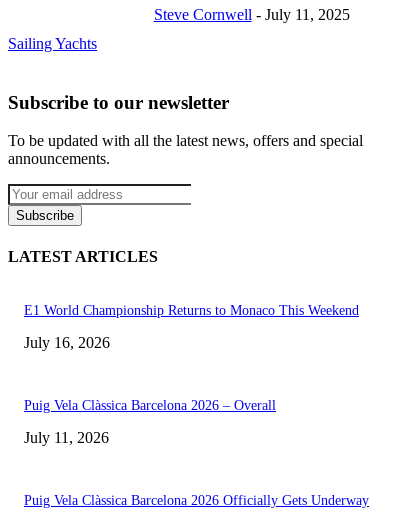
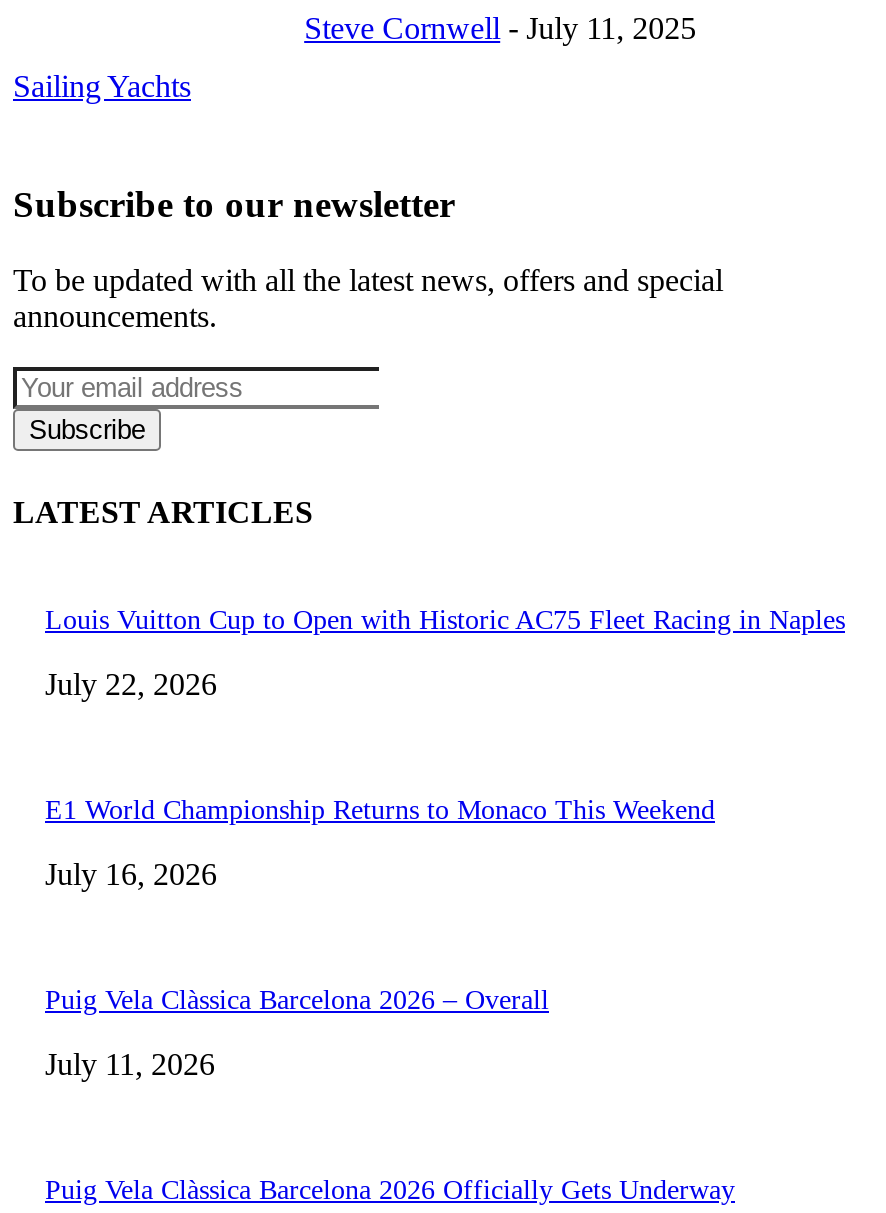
none -> [45,605,845,701] Louis Vuitton Cup to Open with Historic AC75 Fleet Racing in Naples | July 22, 2026

